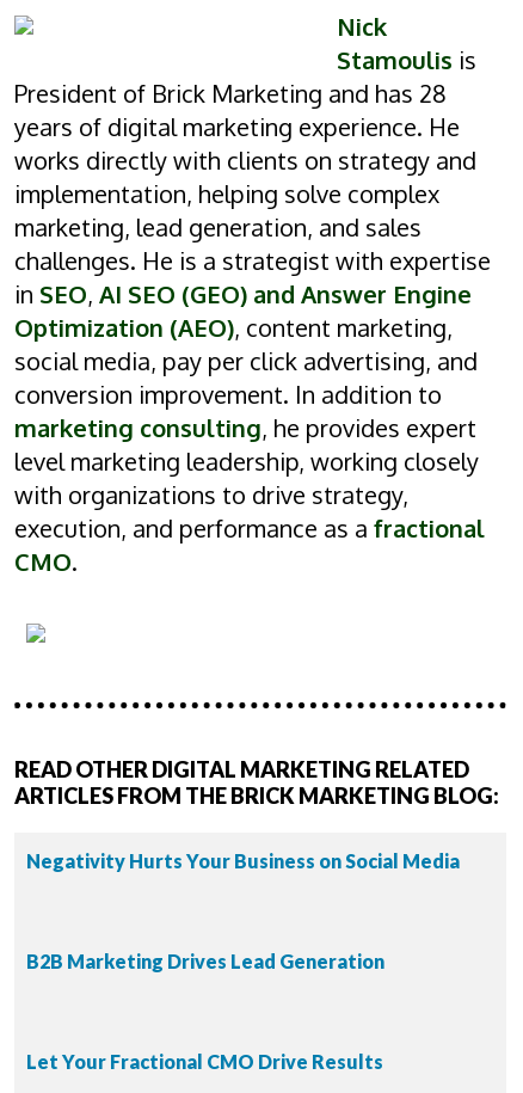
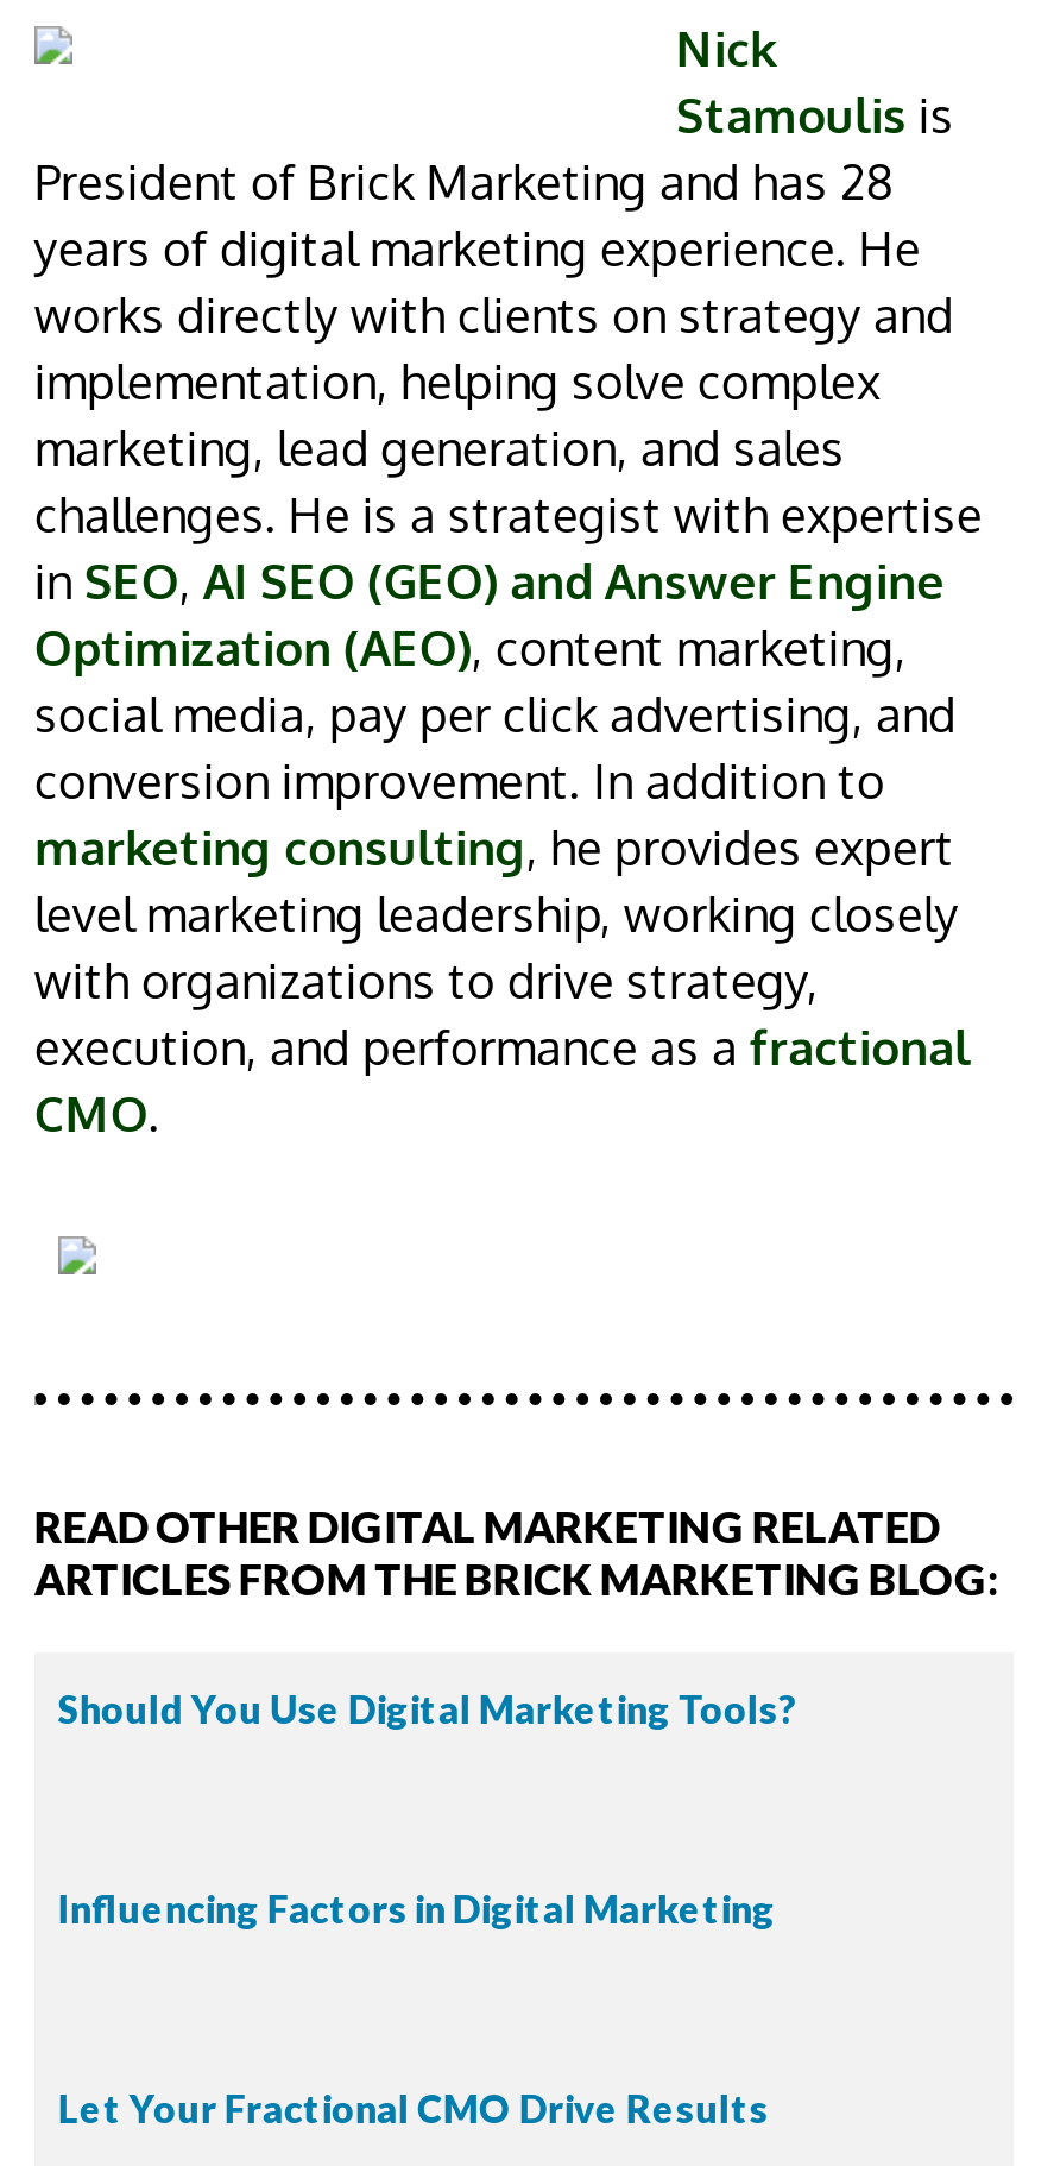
[26,849,460,872] Negativity Hurts Your Business on Social Media -> [58,1686,797,1731] Should You Use Digital Marketing Tools?
[26,950,384,972] B2B Marketing Drives Lead Generation -> [58,1885,776,1931] Influencing Factors in Digital Marketing

